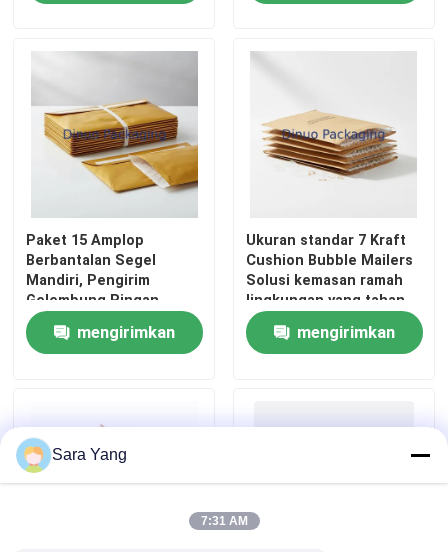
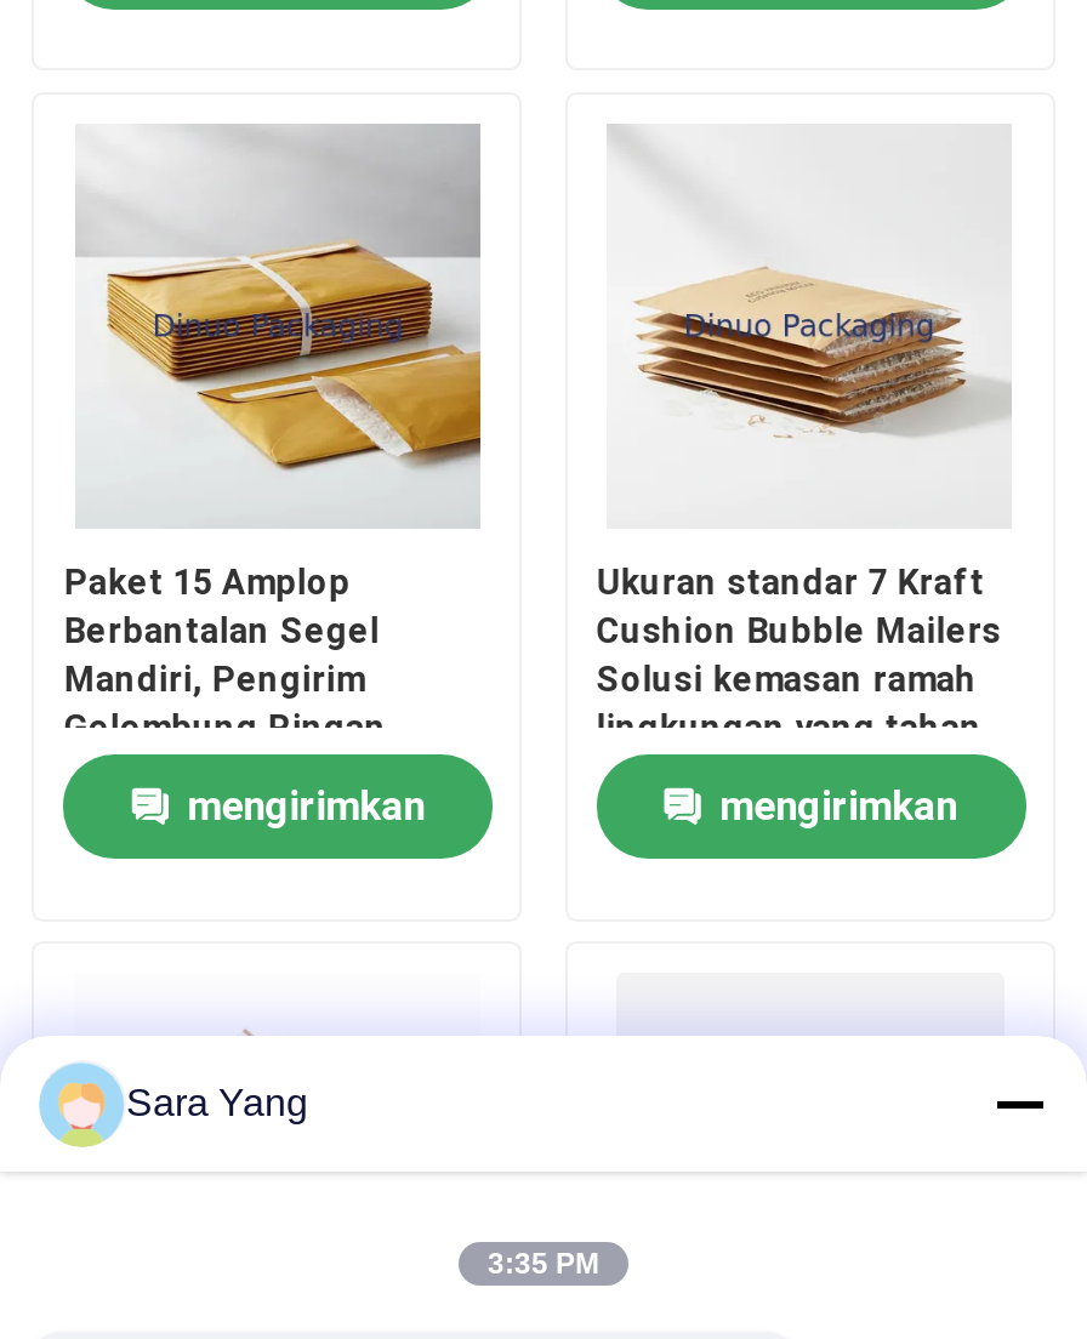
[200,514,247,528] 7:31 AM -> [488,1247,599,1281] 3:35 PM

